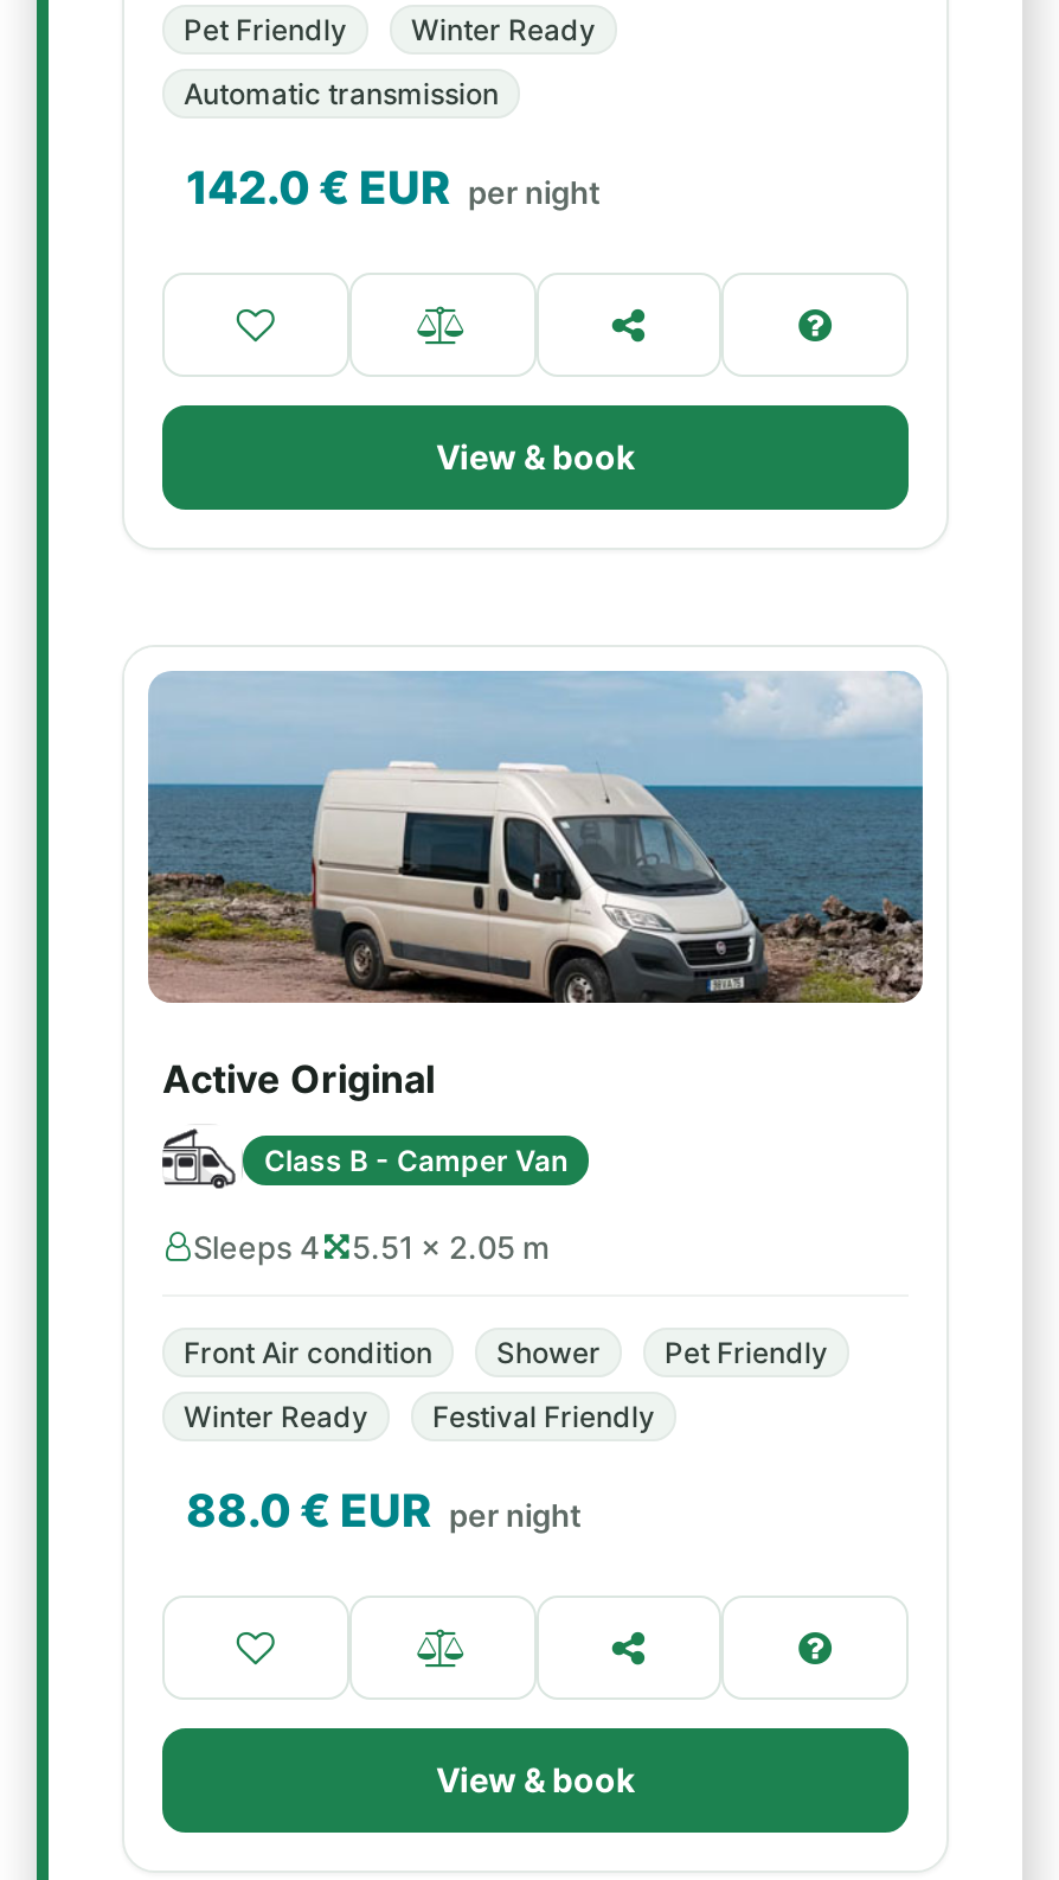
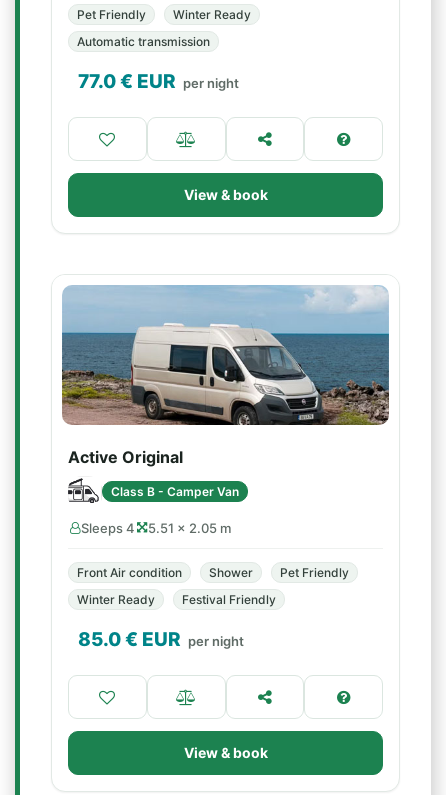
[186,161,601,216] 142.0 € EUR per night -> [78,70,239,93] 77.0 € EUR per night
[186,1484,582,1539] 88.0 € EUR per night -> [78,628,244,651] 85.0 € EUR per night

